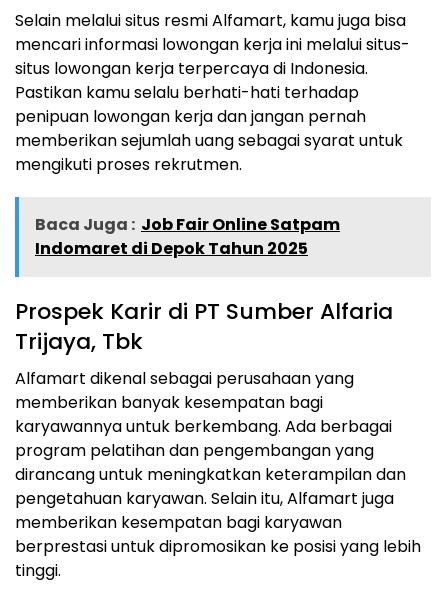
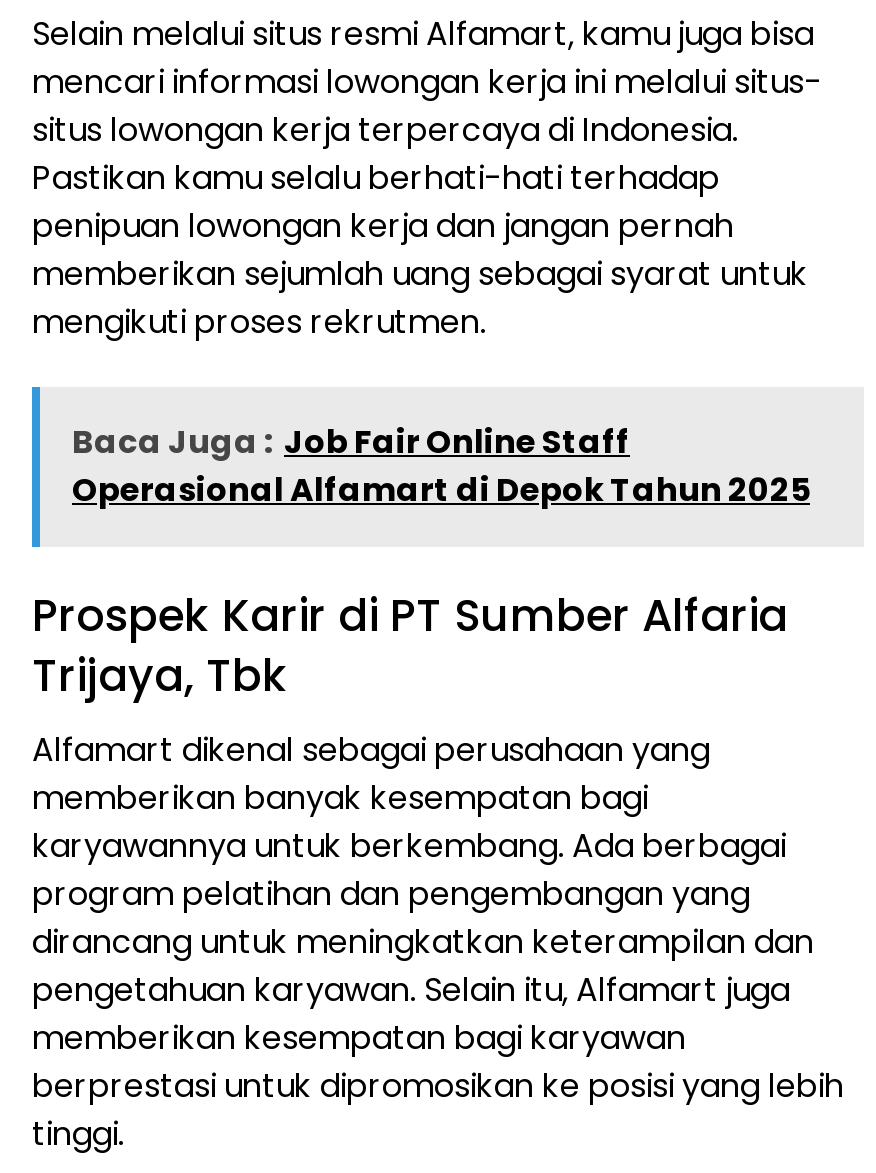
[35,213,340,260] Baca Juga : Job Fair Online Satpam | Indomaret di Depok Tahun 2025 -> [72,418,810,512] Baca Juga : Job Fair Online Staff | Operasional Alfamart di Depok Tahun 2025

